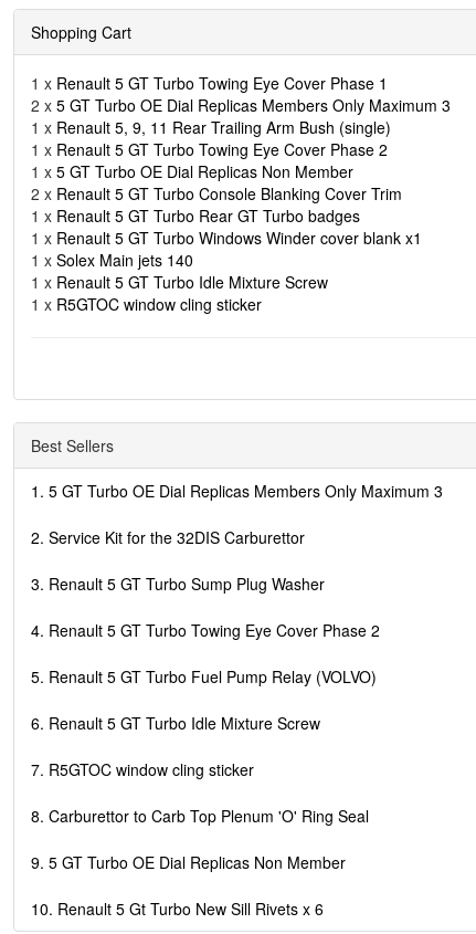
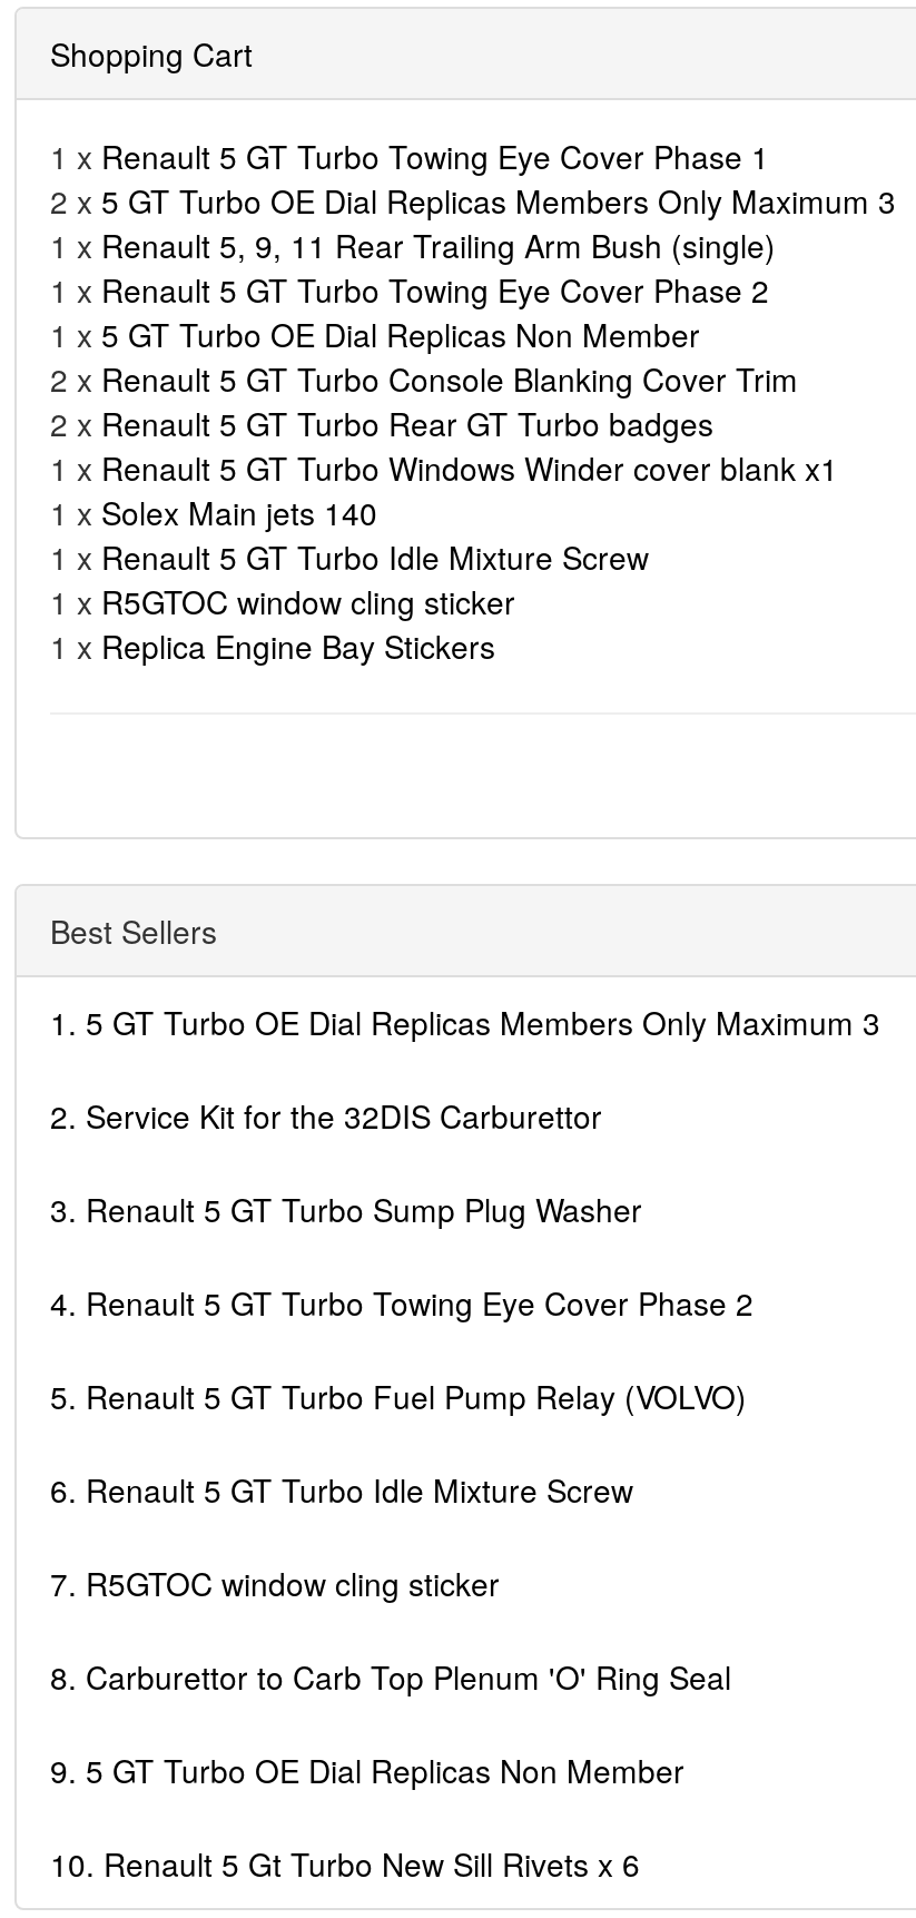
[31,205,360,227] 1 x Renault 5 GT Turbo Rear GT Turbo badges -> [50,400,713,445] 2 x Renault 5 GT Turbo Rear GT Turbo badges
none -> [50,623,495,667] 1 x Replica Engine Bay Stickers

